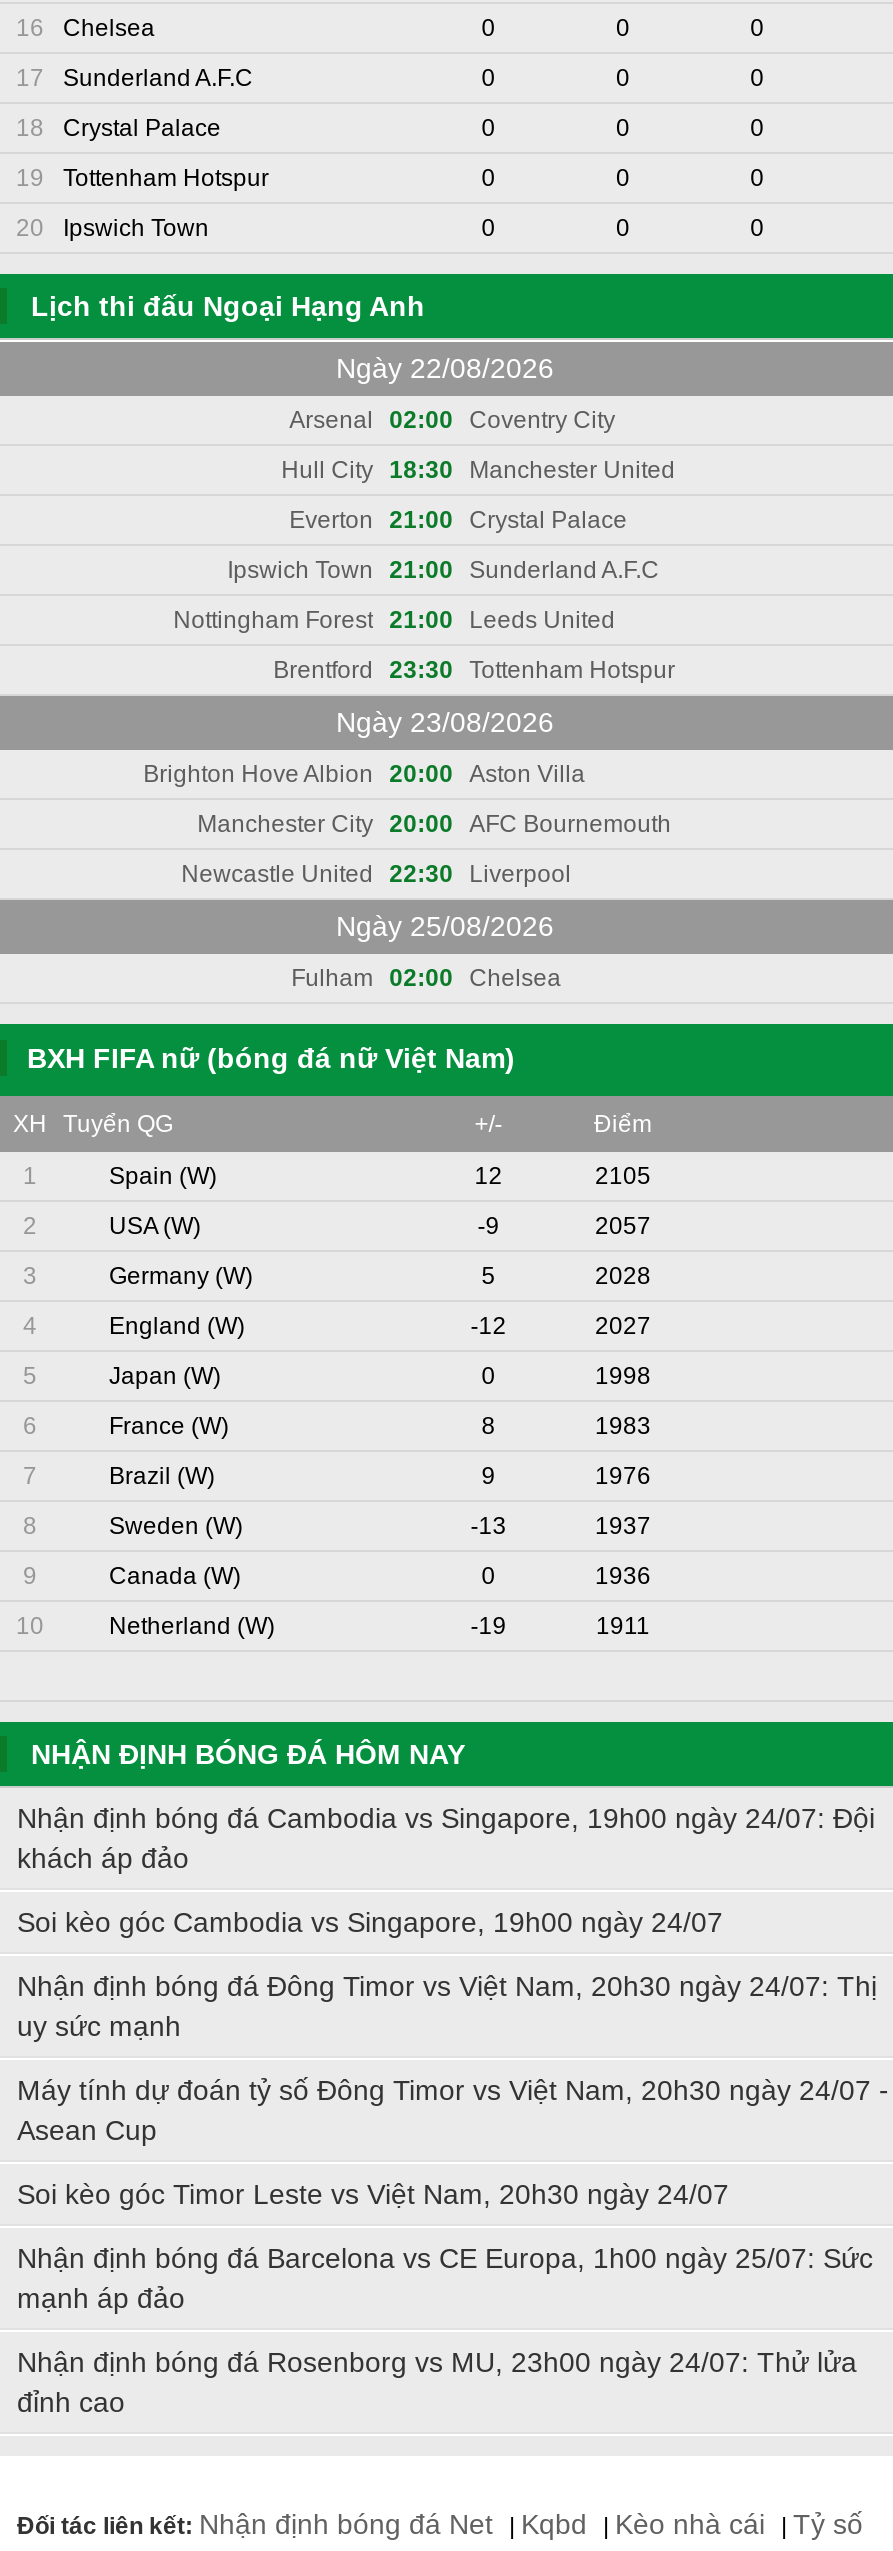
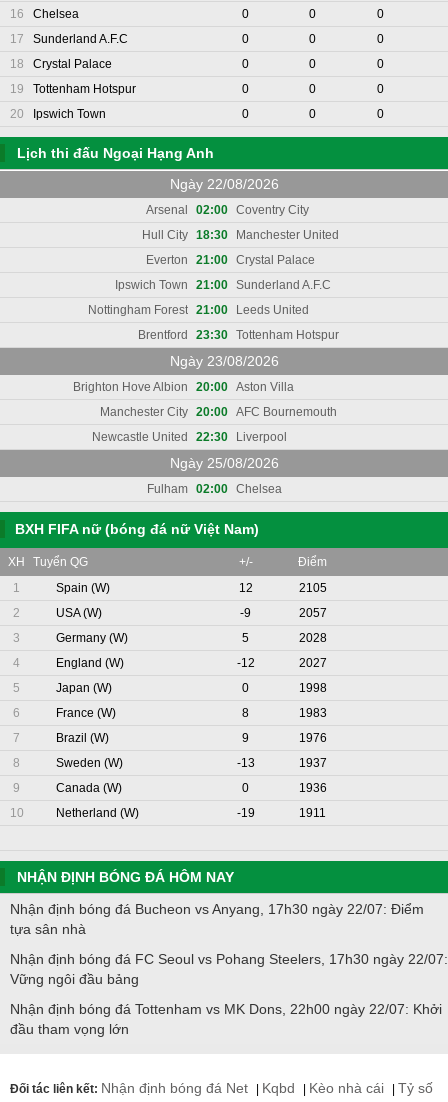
[17,1802,889,2418] Nhận định bóng đá Cambodia vs Singapore, 19h00 ngày 24/07: Đội | khách áp đảo | Soi kèo góc Cambodia vs Singapore, 19h00 ngày 24/07 | Nhận định bóng đá Đông Timor vs Việt Nam, 20h30 ngày 24/07: Thị | uy sức mạnh | Máy tính dự đoán tỷ số Đông Timor vs Việt Nam, 20h30 ngày 24/07 - | Asean Cup | Soi kèo góc Timor Leste vs Việt Nam, 20h30 ngày 24/07 | Nhận định bóng đá Barcelona vs CE Europa, 1h00 ngày 25/07: Sức | mạnh áp đảo | Nhận định bóng đá Rosenborg vs MU, 23h00 ngày 24/07: Thử lửa | đỉnh cao -> [10,901,448,1037] Nhận định bóng đá Bucheon vs Anyang, 17h30 ngày 22/07: Điểm | tựa sân nhà | Nhận định bóng đá FC Seoul vs Pohang Steelers, 17h30 ngày 22/07: | Vững ngôi đầu bảng | Nhận định bóng đá Tottenham vs MK Dons, 22h00 ngày 22/07: Khởi | đầu tham vọng lớn

